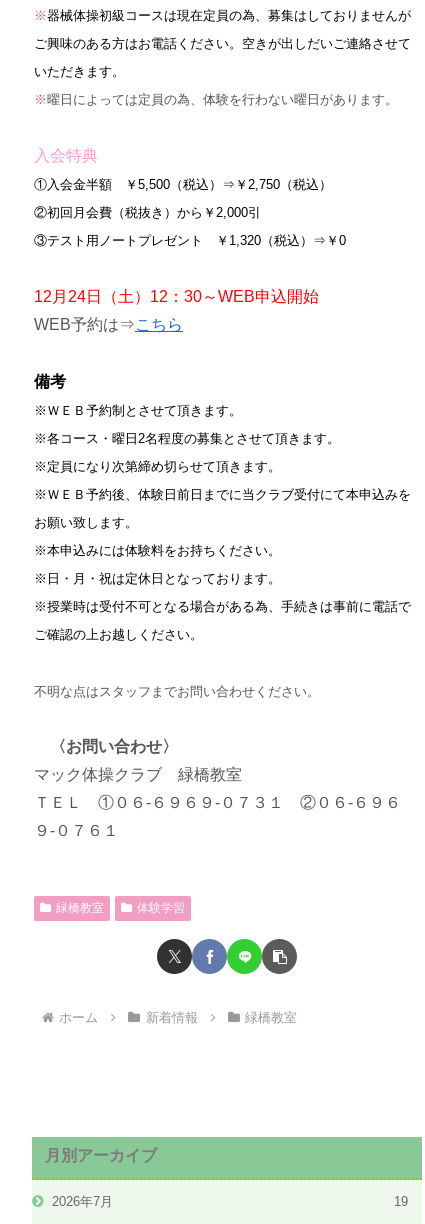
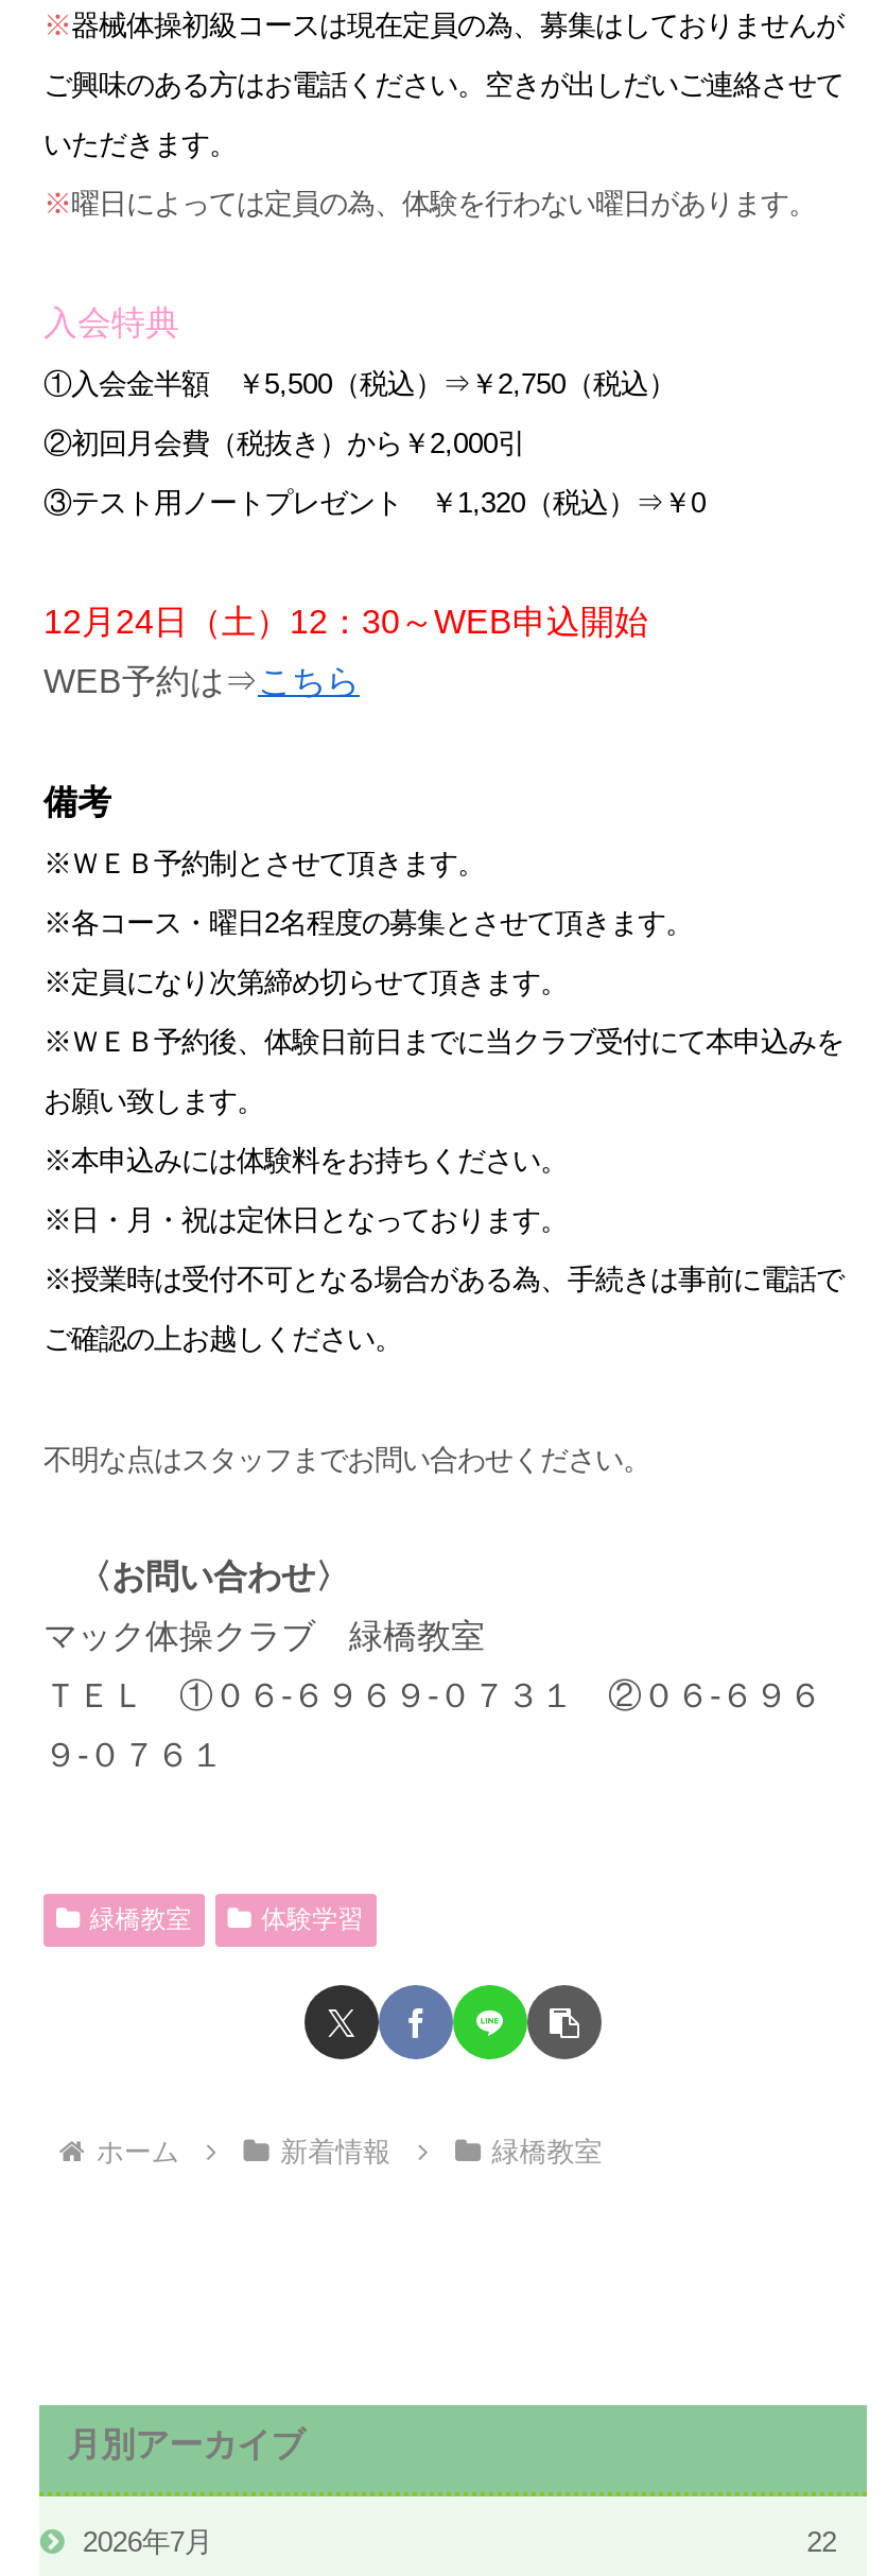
[394,1194,408,1209] 19 -> [807,2526,836,2558] 22

